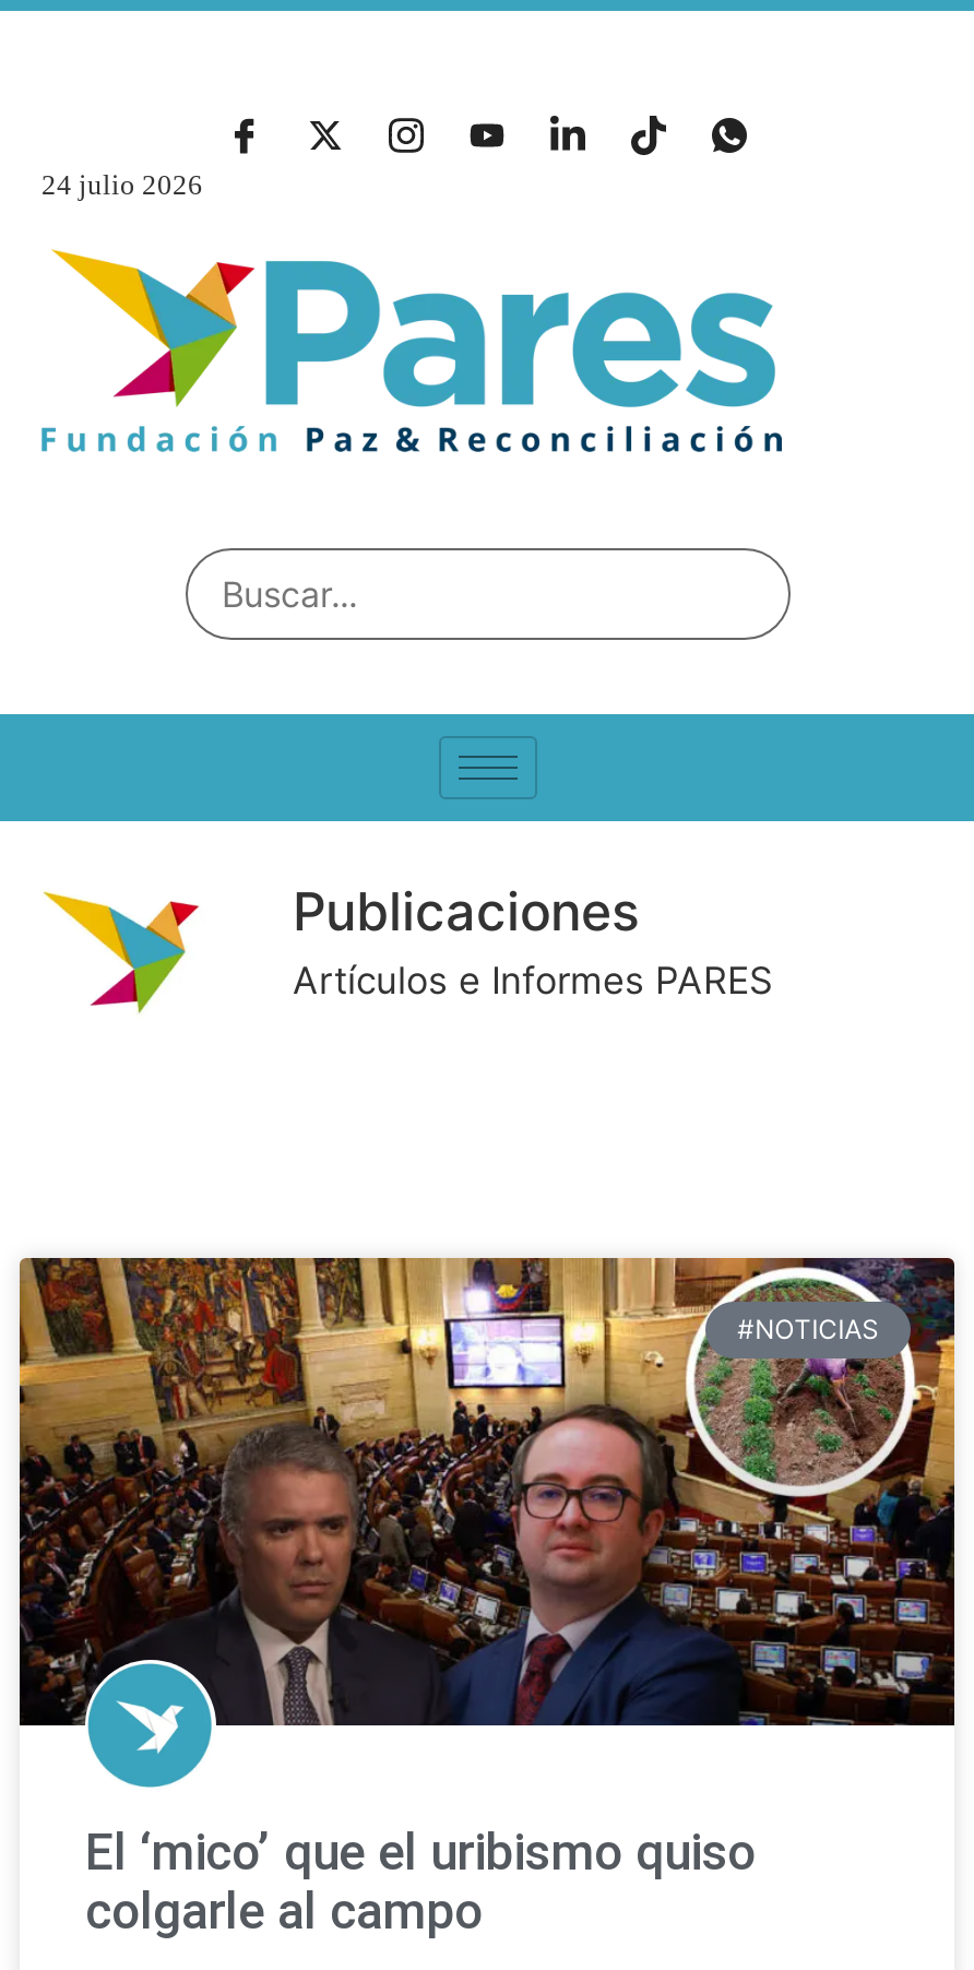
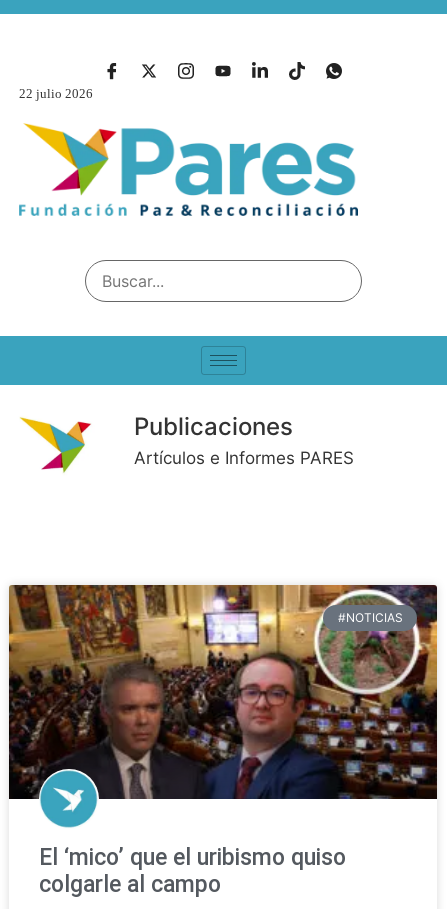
[41,168,203,201] 24 julio 2026 -> [19,86,93,101] 22 julio 2026

